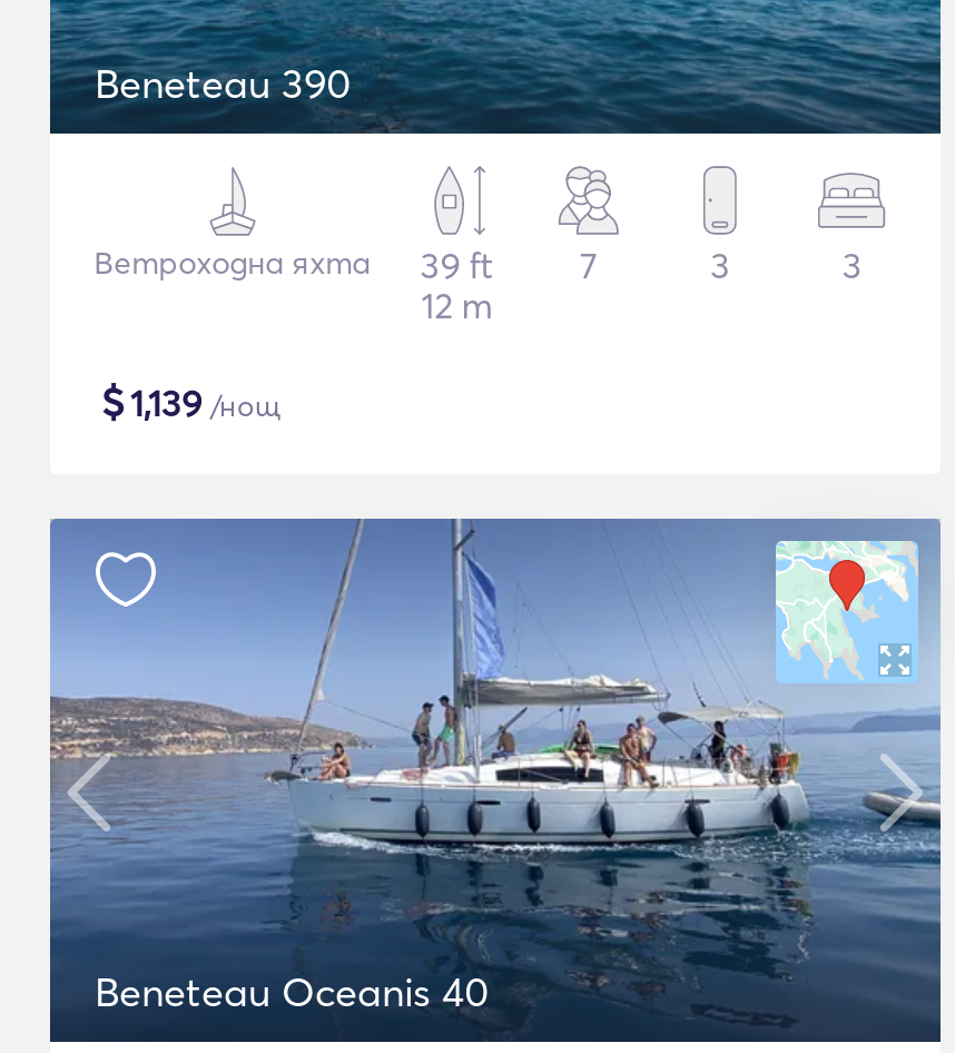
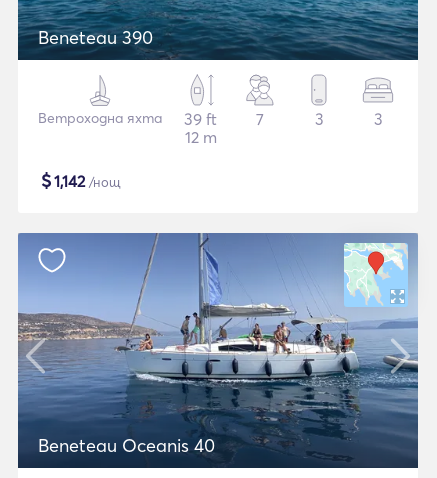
[101,376,282,427] $1,139 /нощ -> [41,169,121,192] $1,142 /нощ

